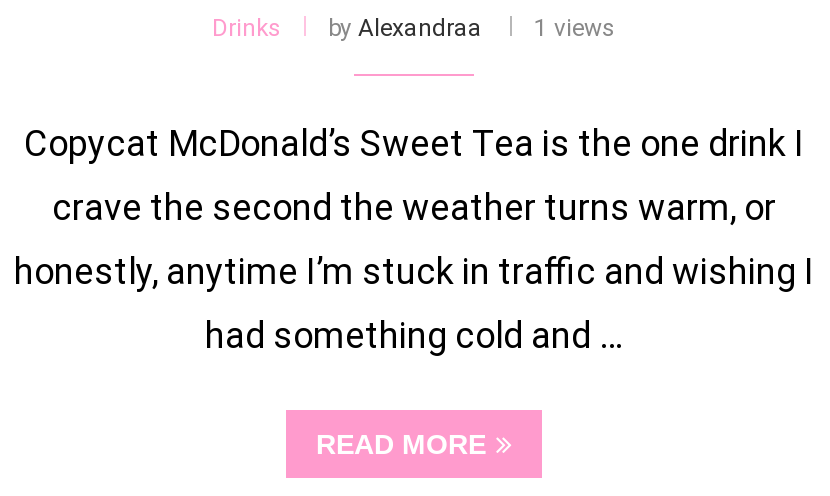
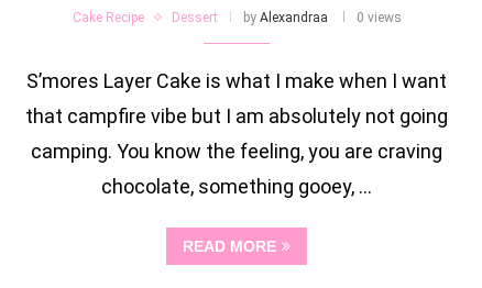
[212,14,282,42] Drinks -> [72,10,217,25] Cake Recipe | Dessert
[534,14,616,42] 1 views -> [356,10,401,25] 0 views
[24,122,804,164] Copycat McDonald’s Sweet Tea is the one drink I -> [26,69,447,92] S’mores Layer Cake is what I make when I want
[52,186,776,228] crave the second the weather turns warm, or -> [25,104,448,127] that campfire vibe but I am absolutely not going
[14,250,814,292] honestly, anytime I’m stuck in traffic and wishing I -> [31,139,442,163] camping. You know the feeling, you are craving
[205,314,623,356] had something cold and … -> [101,175,372,198] chocolate, something gooey, …

